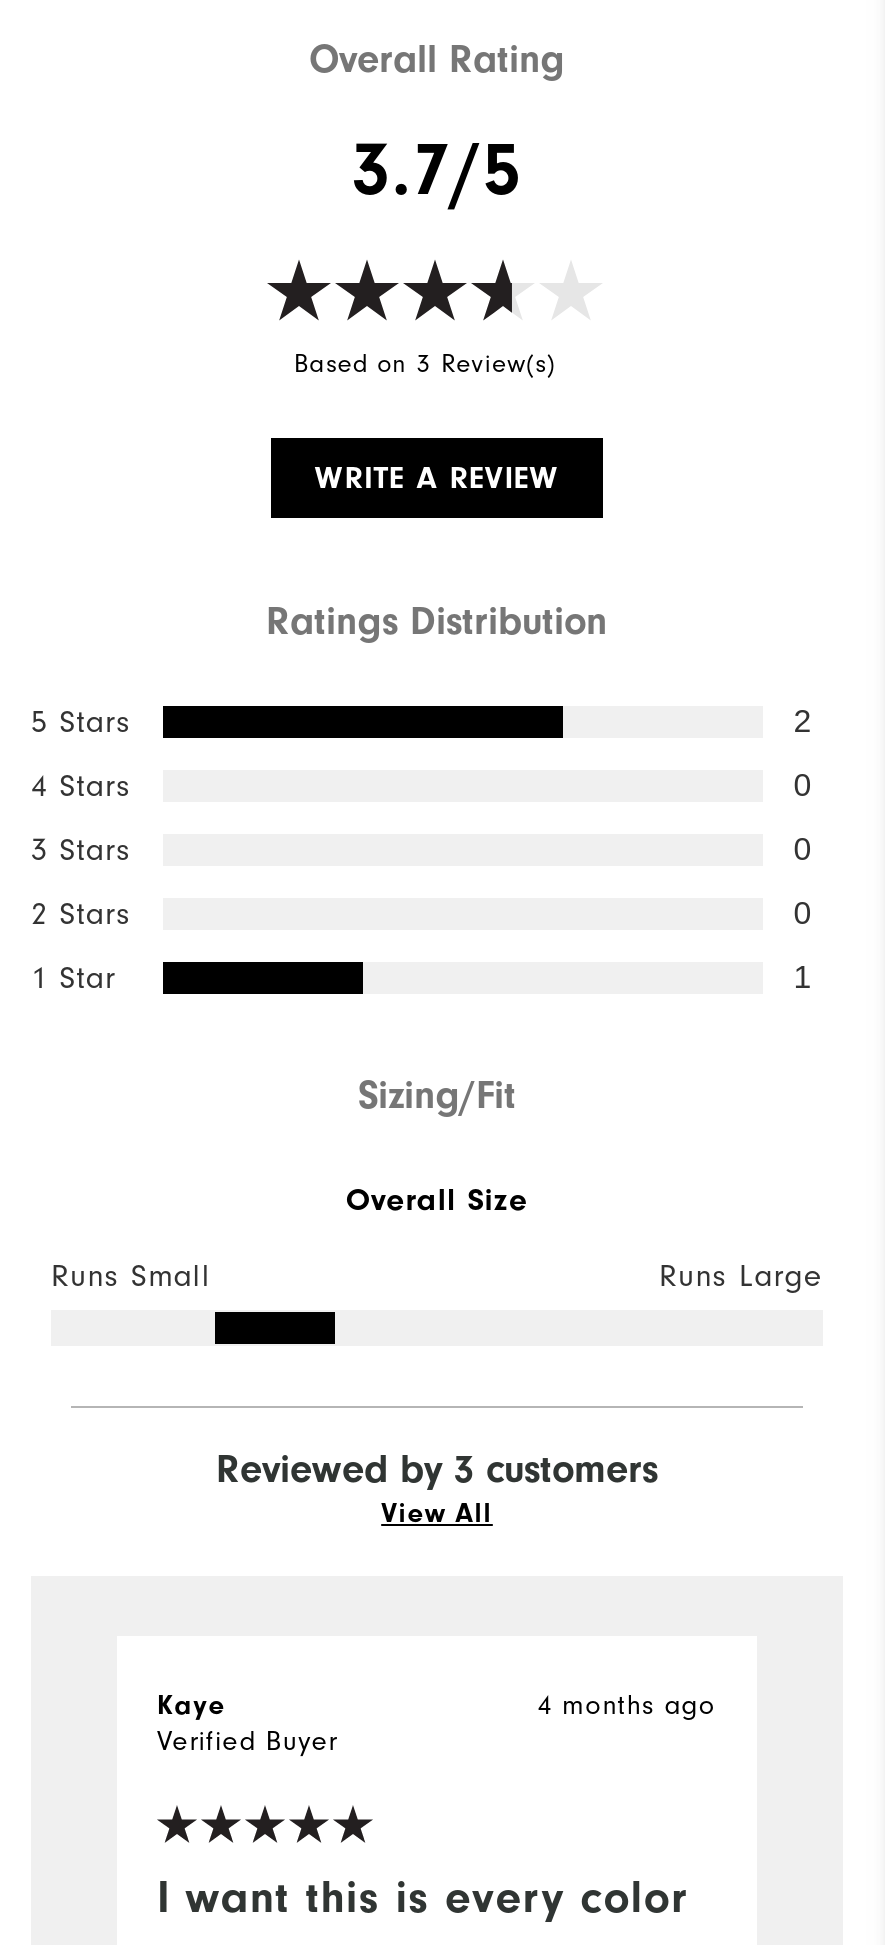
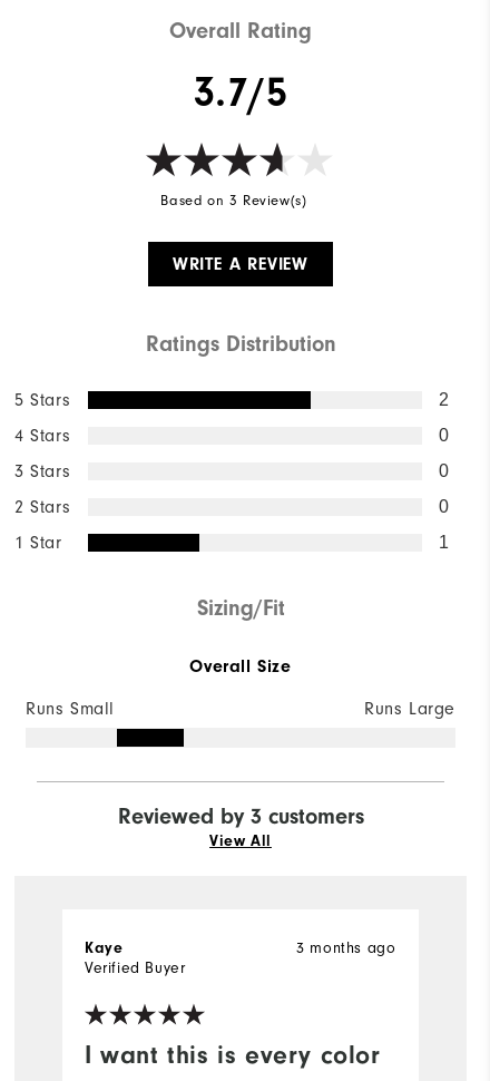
[538,1690,716,1722] 4 months ago -> [297,940,396,958] 3 months ago

